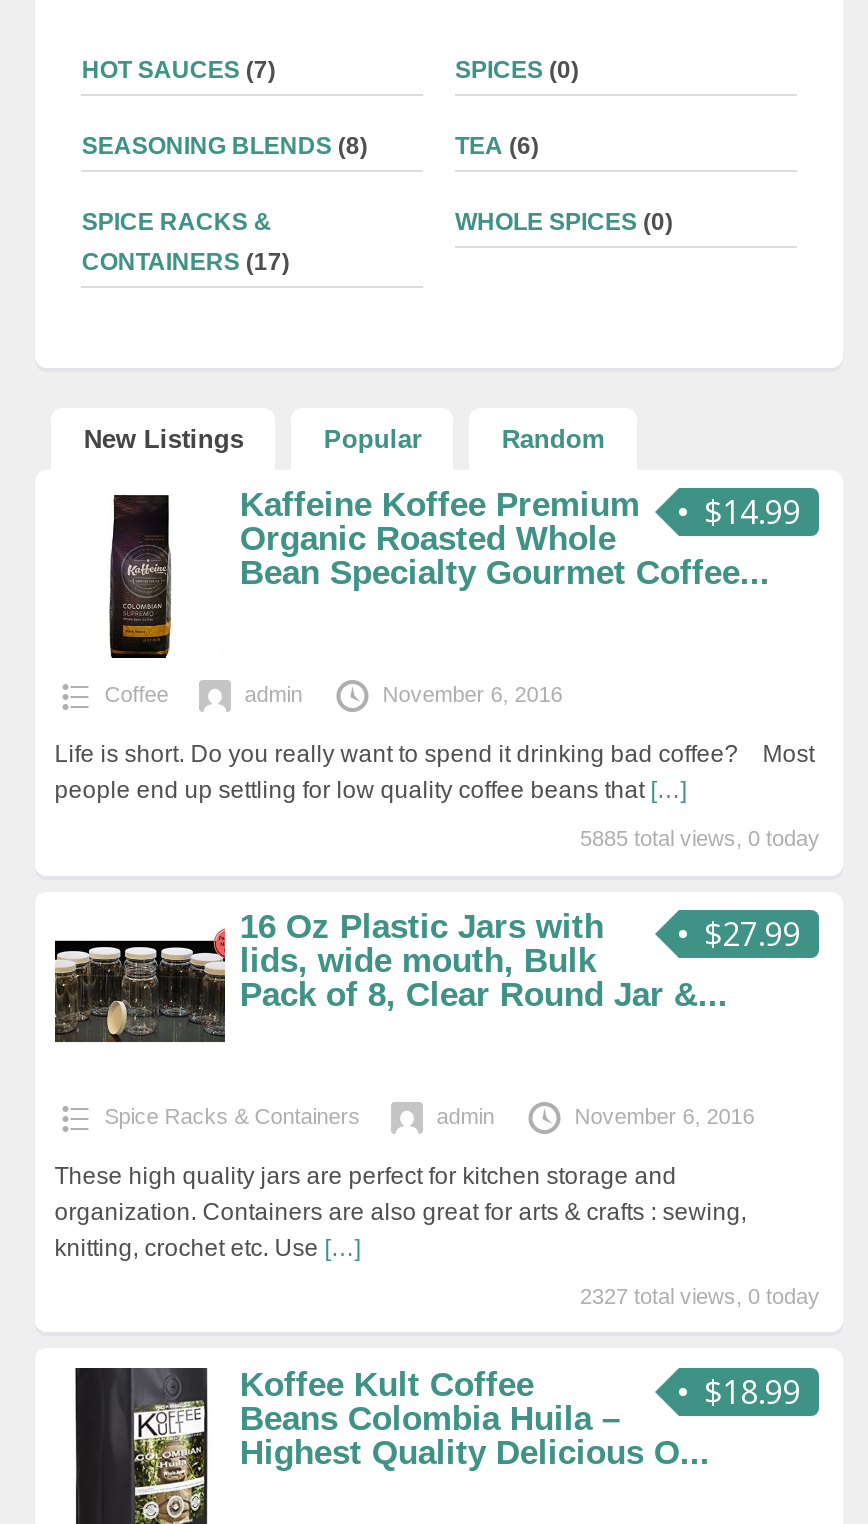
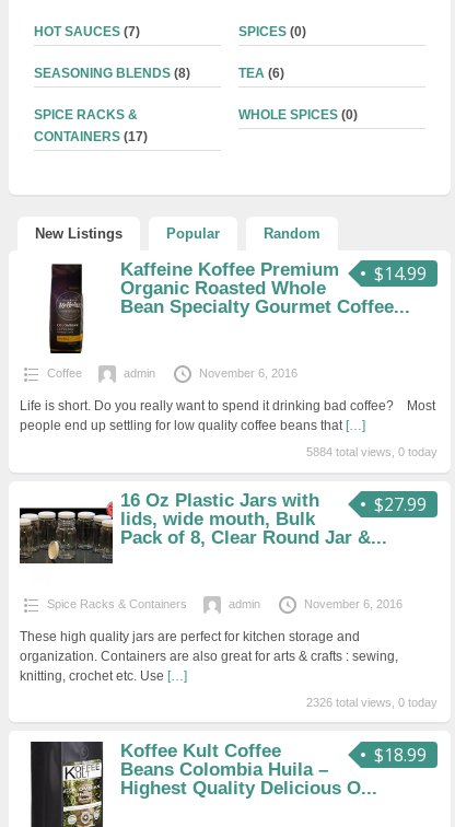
[580,827,820,851] 5885 total views, 0 today -> [307,446,438,459] 5884 total views, 0 today
[580,1284,820,1308] 2327 total views, 0 today -> [307,696,438,709] 2326 total views, 0 today

